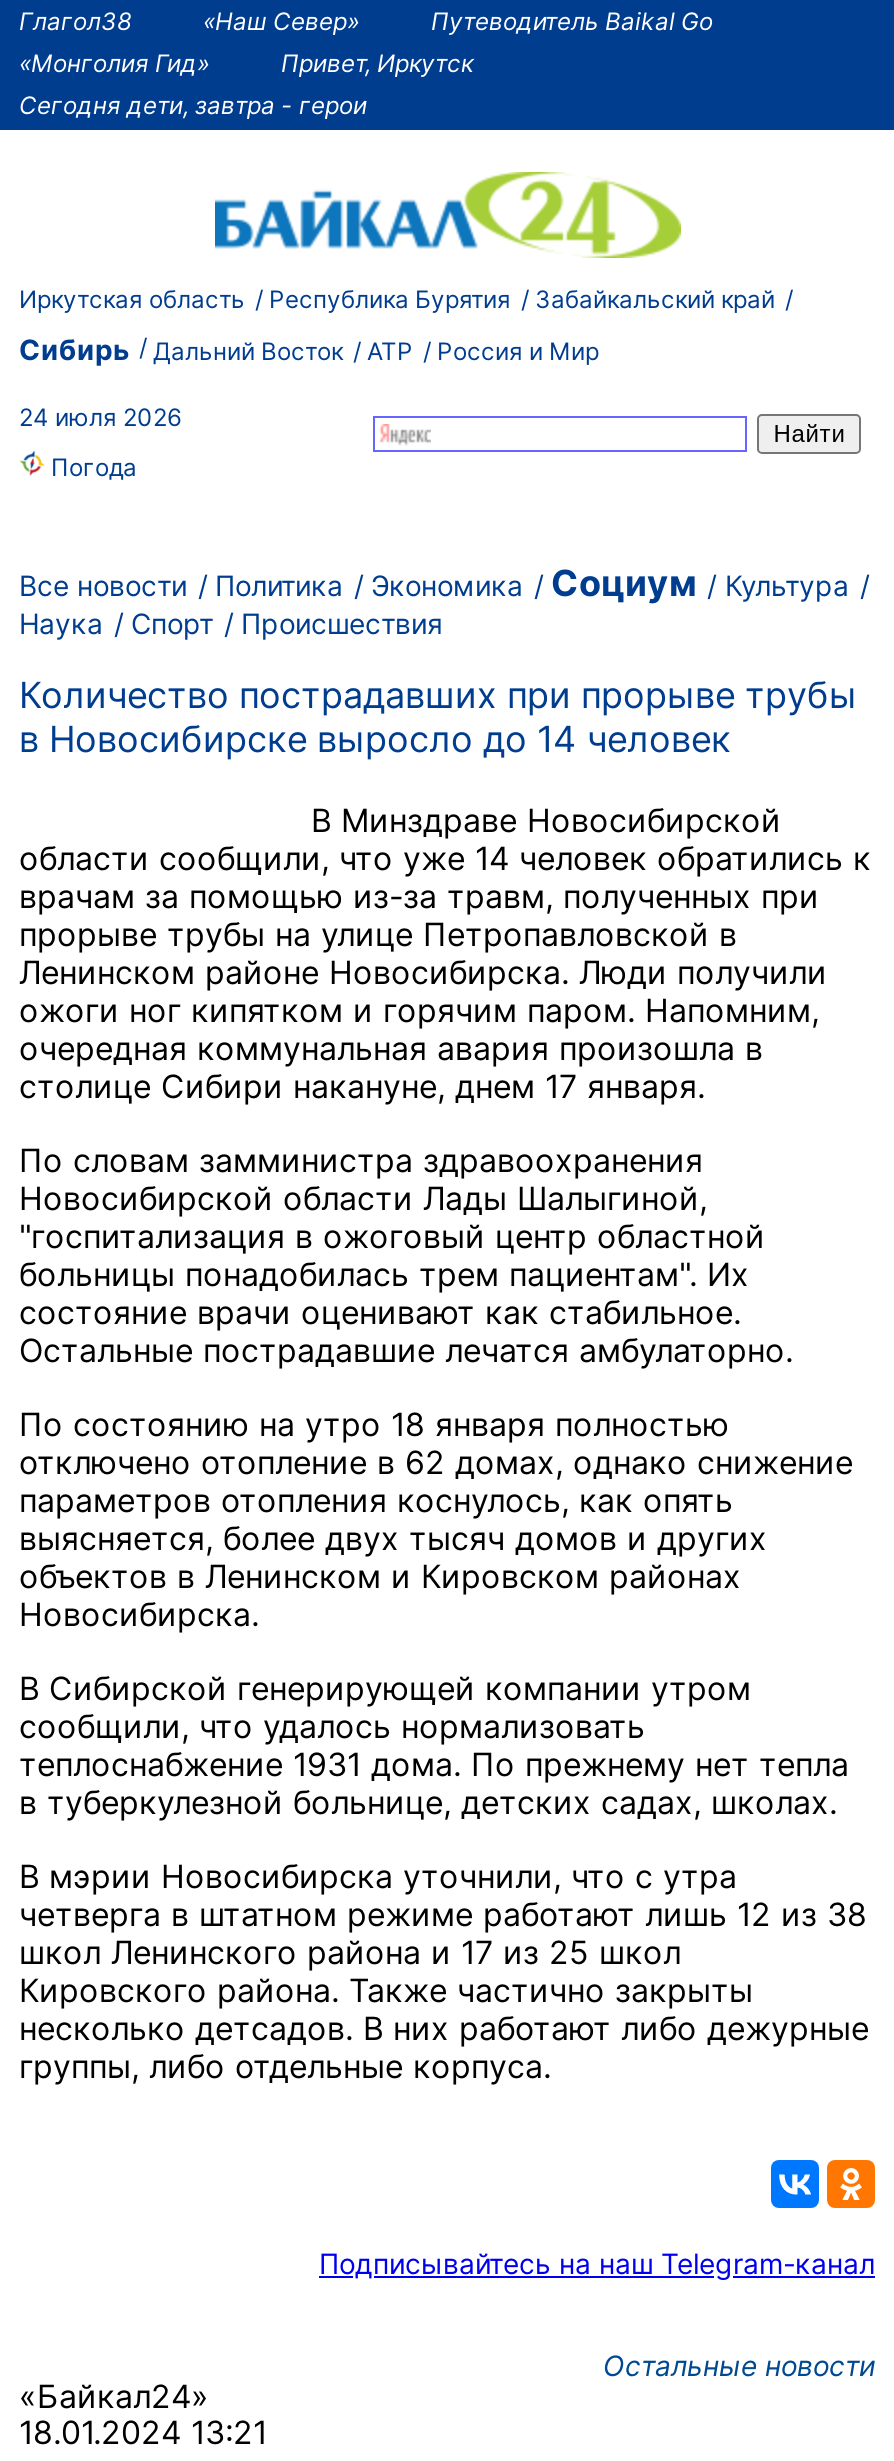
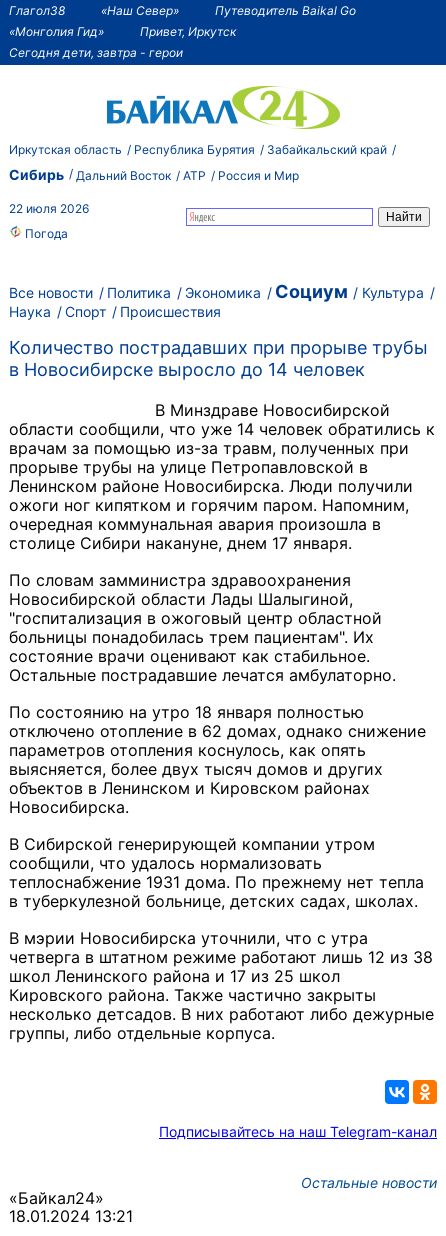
[19,402,181,432] 24 июля 2026 -> [9,201,89,216] 22 июля 2026

